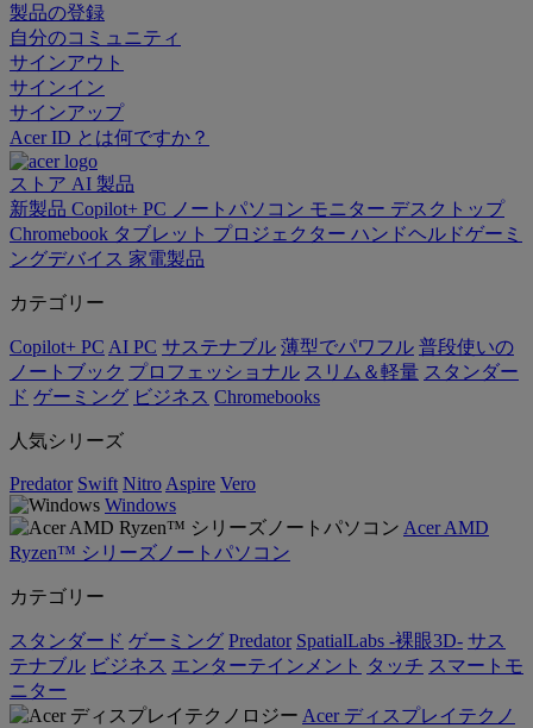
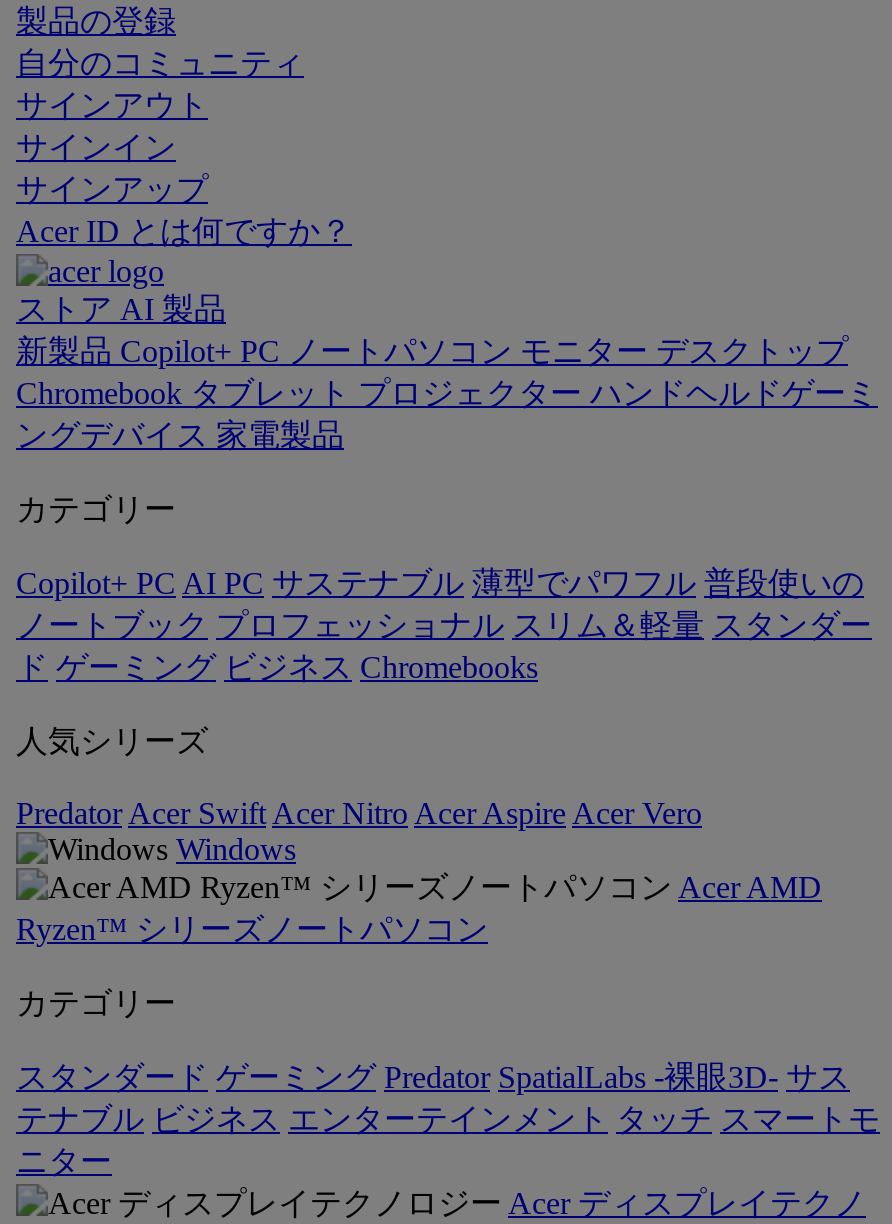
[10,473,256,494] Predator Swift Nitro Aspire Vero -> [16,796,702,830] Predator Acer Swift Acer Nitro Acer Aspire Acer Vero

